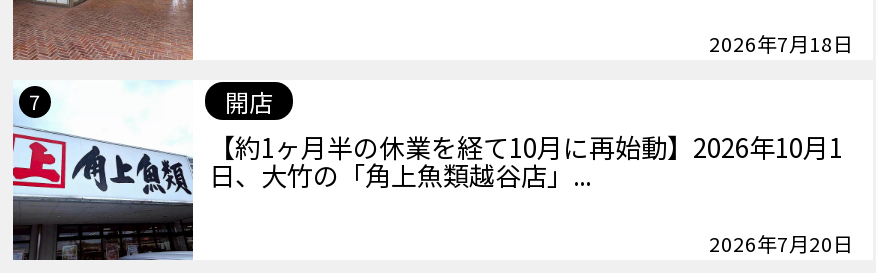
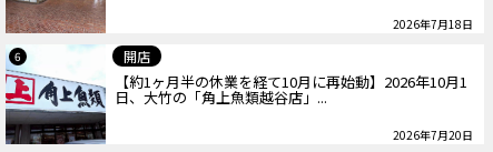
[29,85,41,115] 7 -> [14,47,21,64] 6

